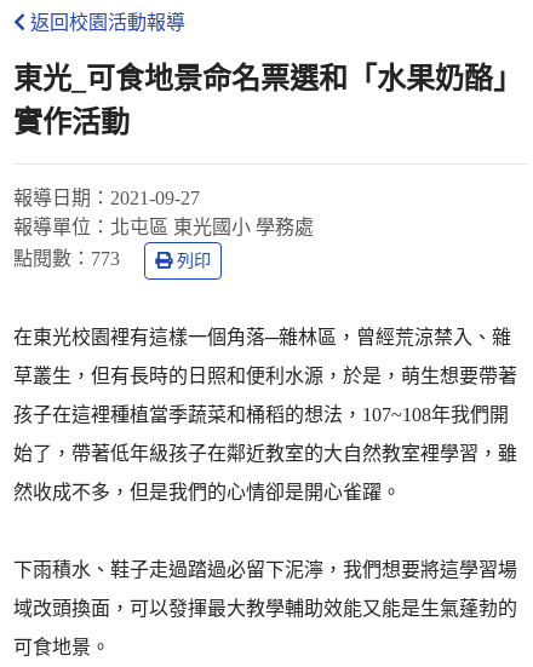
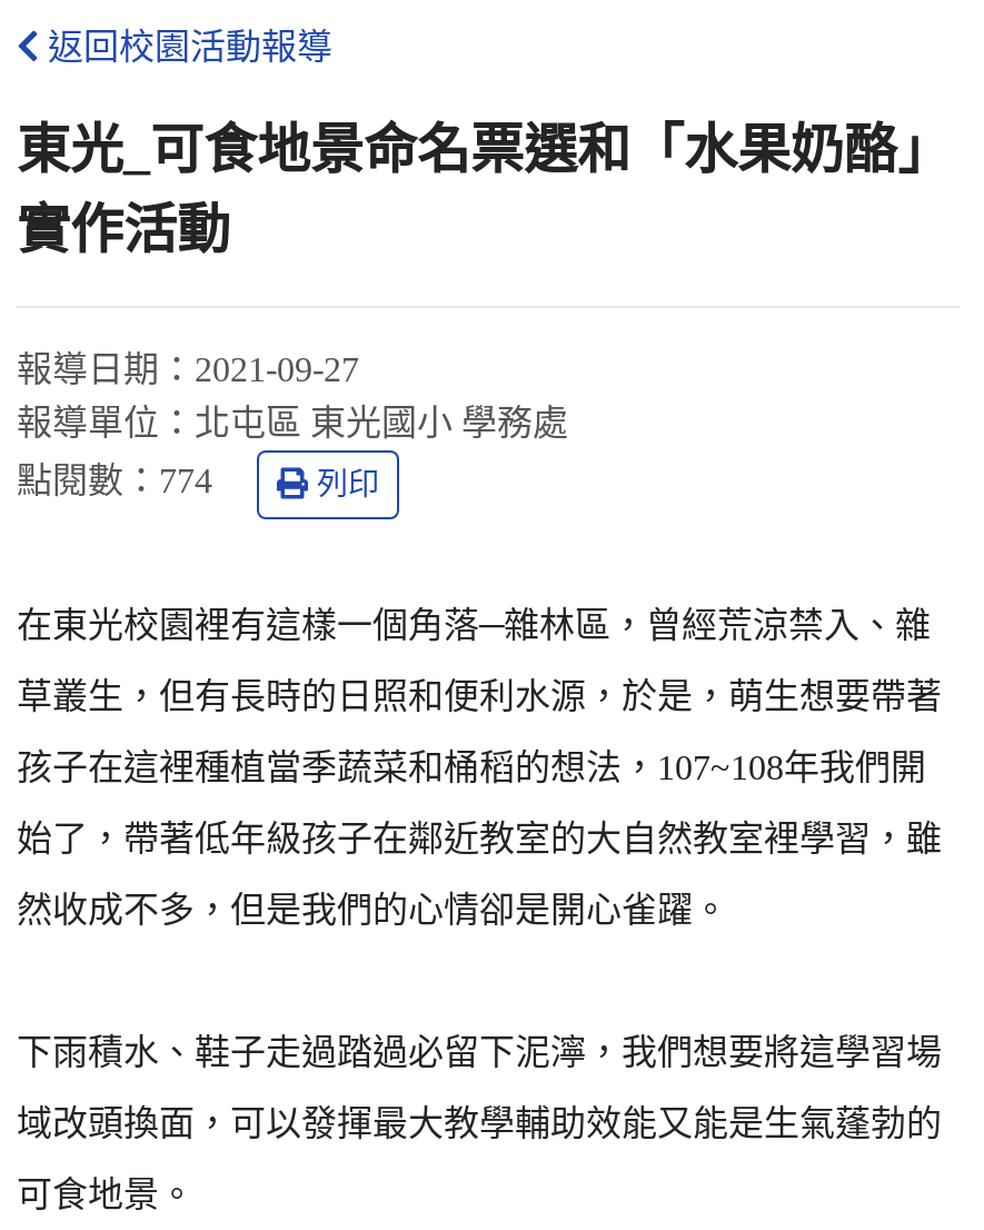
[13,248,120,269] 點閱數：773 -> [17,462,212,500] 點閱數：774

